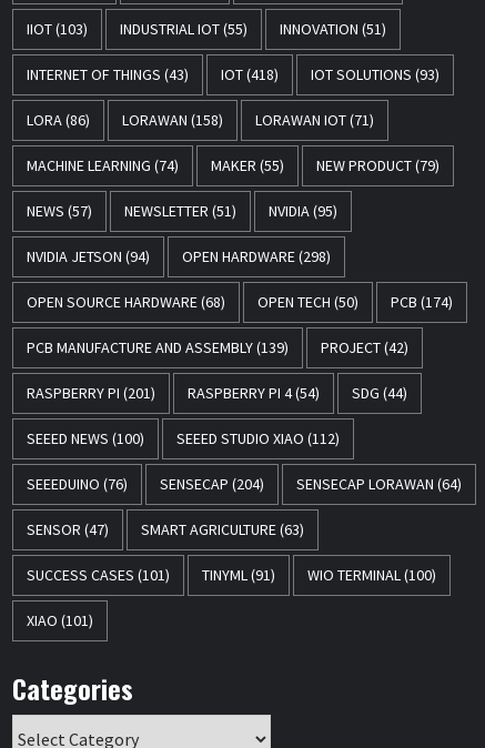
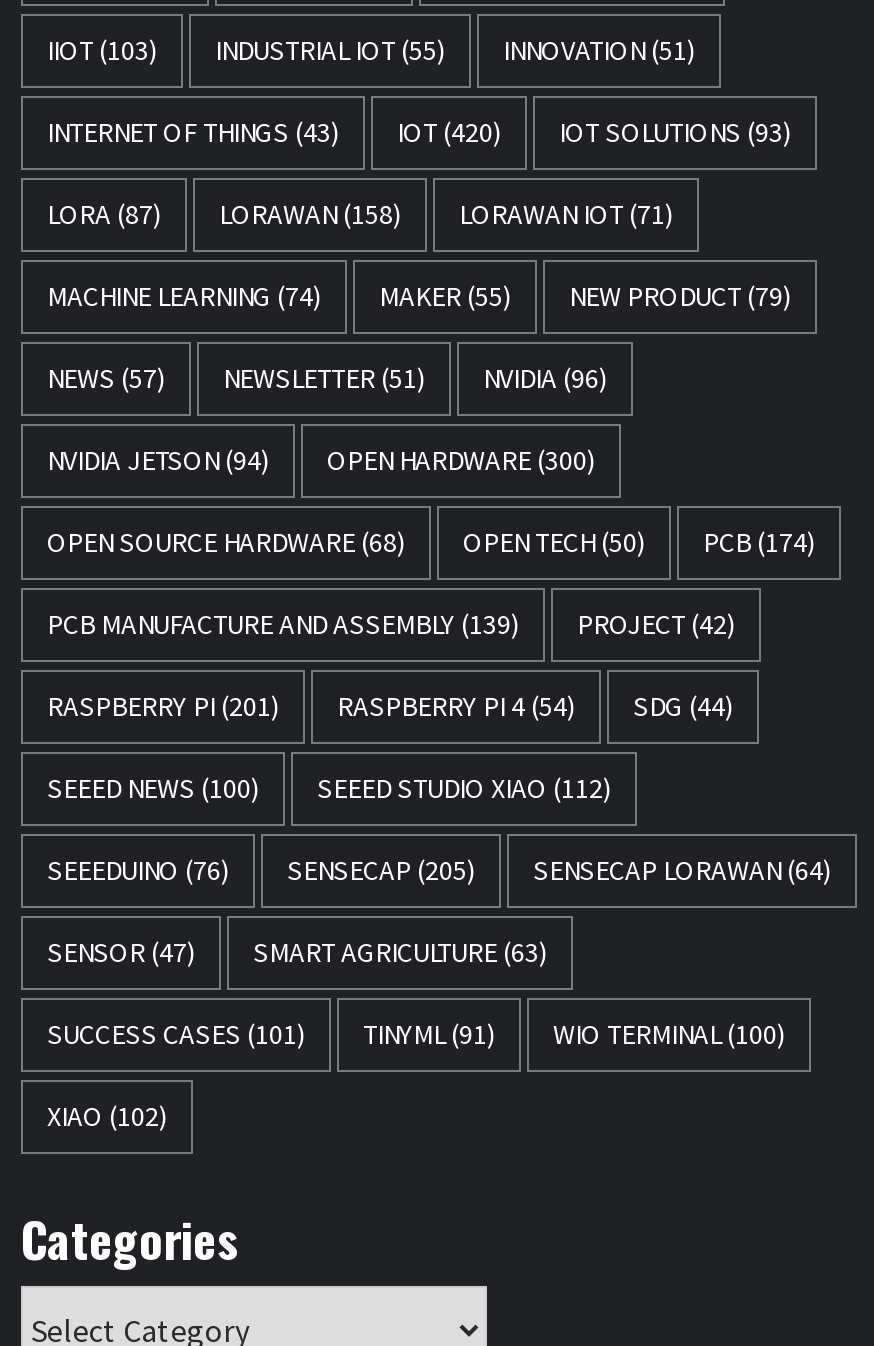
[27,64,439,84] INTERNET OF THINGS (43) IOT (418) IOT SOLUTIONS (93) -> [47,114,791,150] INTERNET OF THINGS (43) IOT (420) IOT SOLUTIONS (93)
[27,110,374,130] LORA (86) LORAWAN (158) LORAWAN IOT (71) -> [47,196,673,232] LORA (87) LORAWAN (158) LORAWAN IOT (71)
[27,201,337,221] NEWS (57) NEWSLETTER (51) NVIDIA (95) -> [47,360,607,396] NEWS (57) NEWSLETTER (51) NVIDIA (96)
[182,246,331,266] OPEN HARDWARE (298) -> [327,442,595,478] OPEN HARDWARE (300)
[27,474,462,494] SEEEDUINO (76) SENSECAP (204) SENSECAP LORAWAN (64) -> [47,852,831,888] SEEEDUINO (76) SENSECAP (205) SENSECAP LORAWAN (64)
[27,610,93,630] XIAO (101) -> [47,1098,167,1134] XIAO (102)

